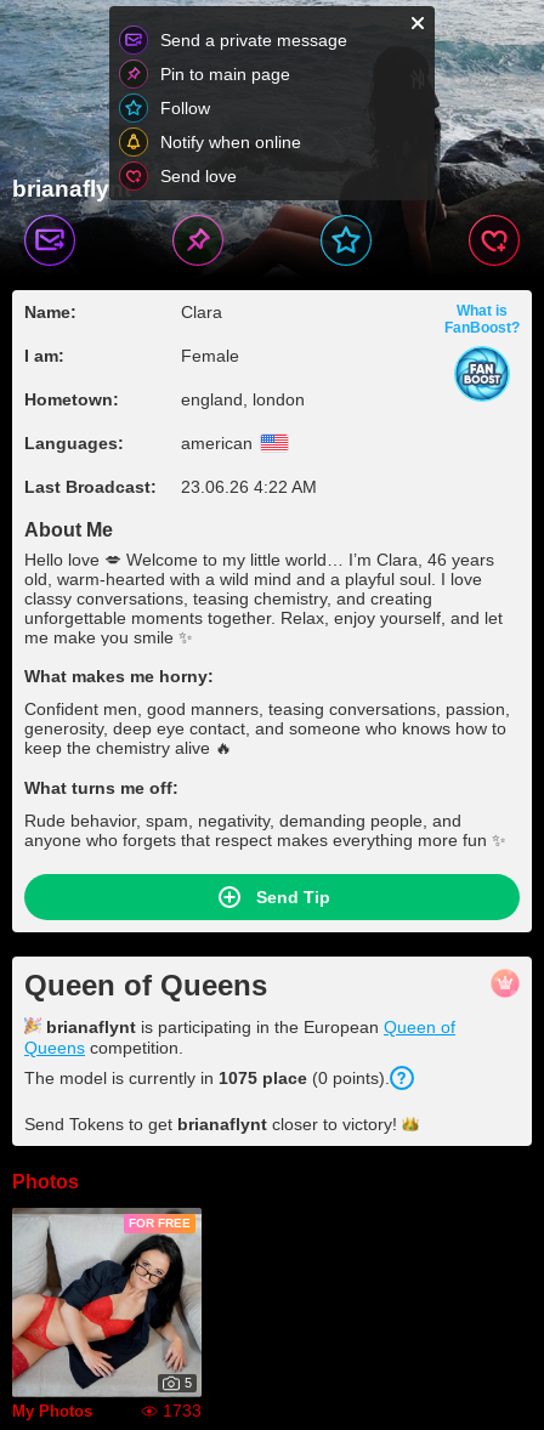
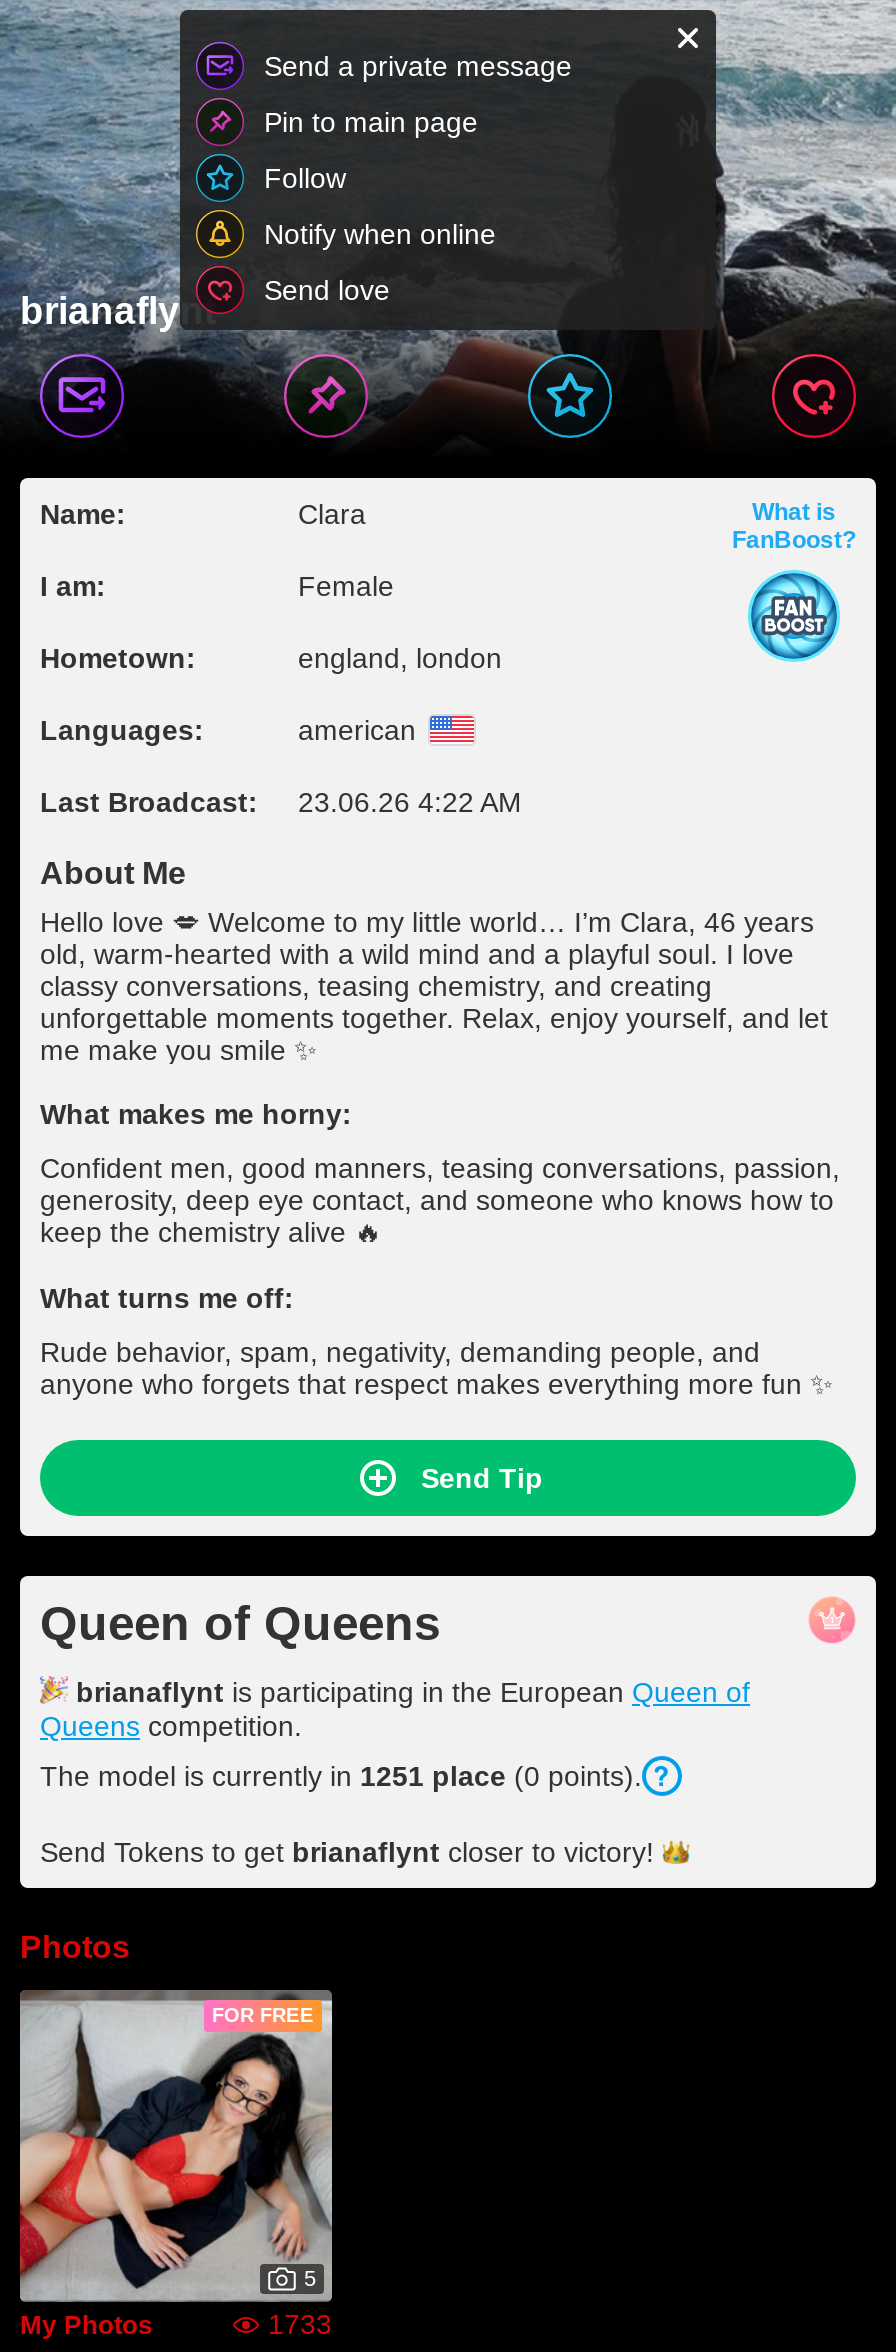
[24,1068,390,1088] The model is currently in 1075 place (0 points). -> [40,1760,642,1792] The model is currently in 1251 place (0 points).

